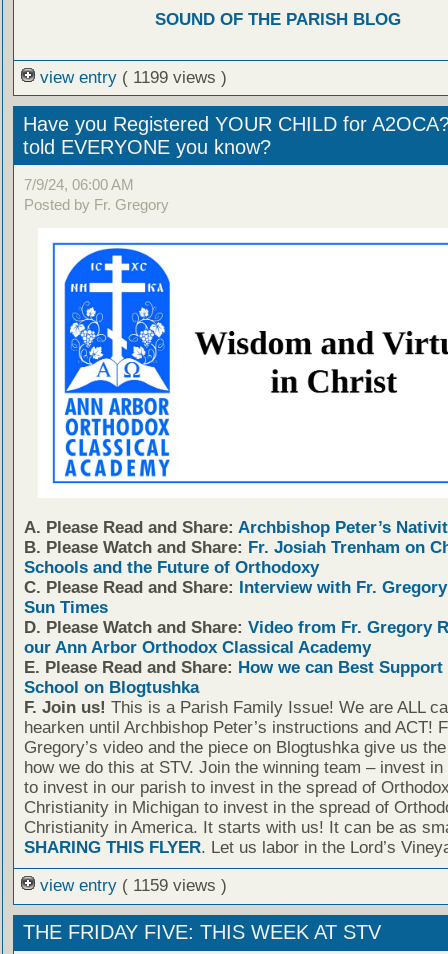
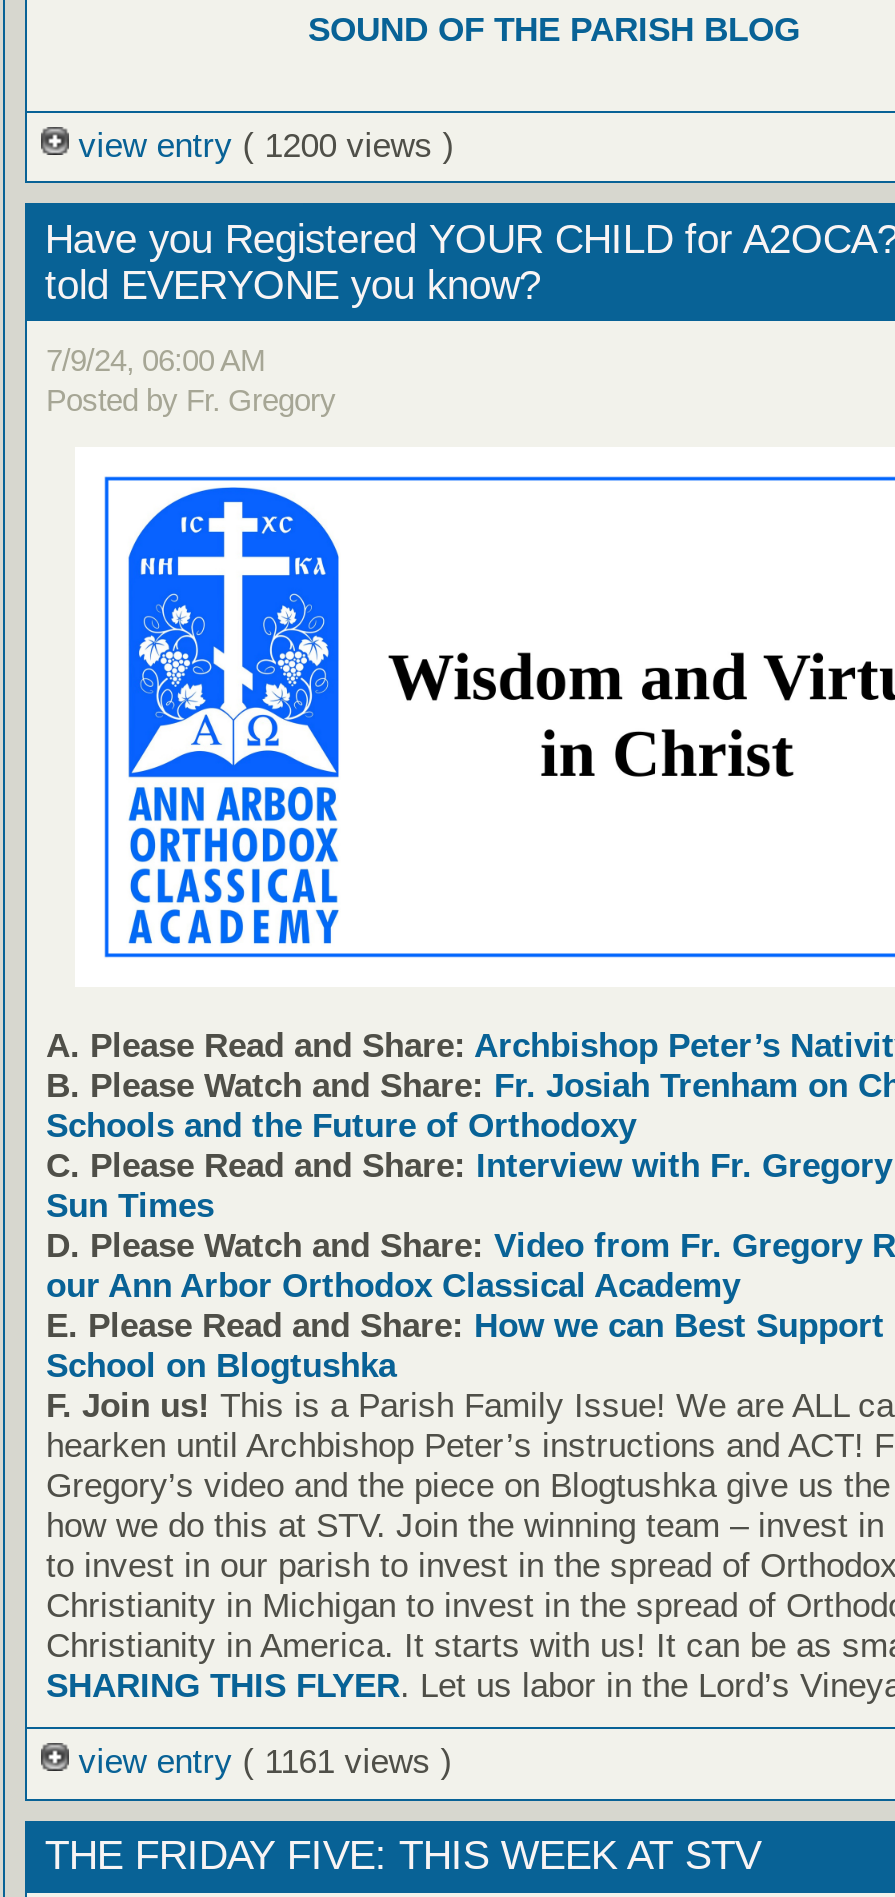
[35,68,227,87] view entry ( 1199 views ) -> [68,127,454,165] view entry ( 1200 views )
[35,876,227,895] view entry ( 1159 views ) -> [68,1744,452,1782] view entry ( 1161 views )

